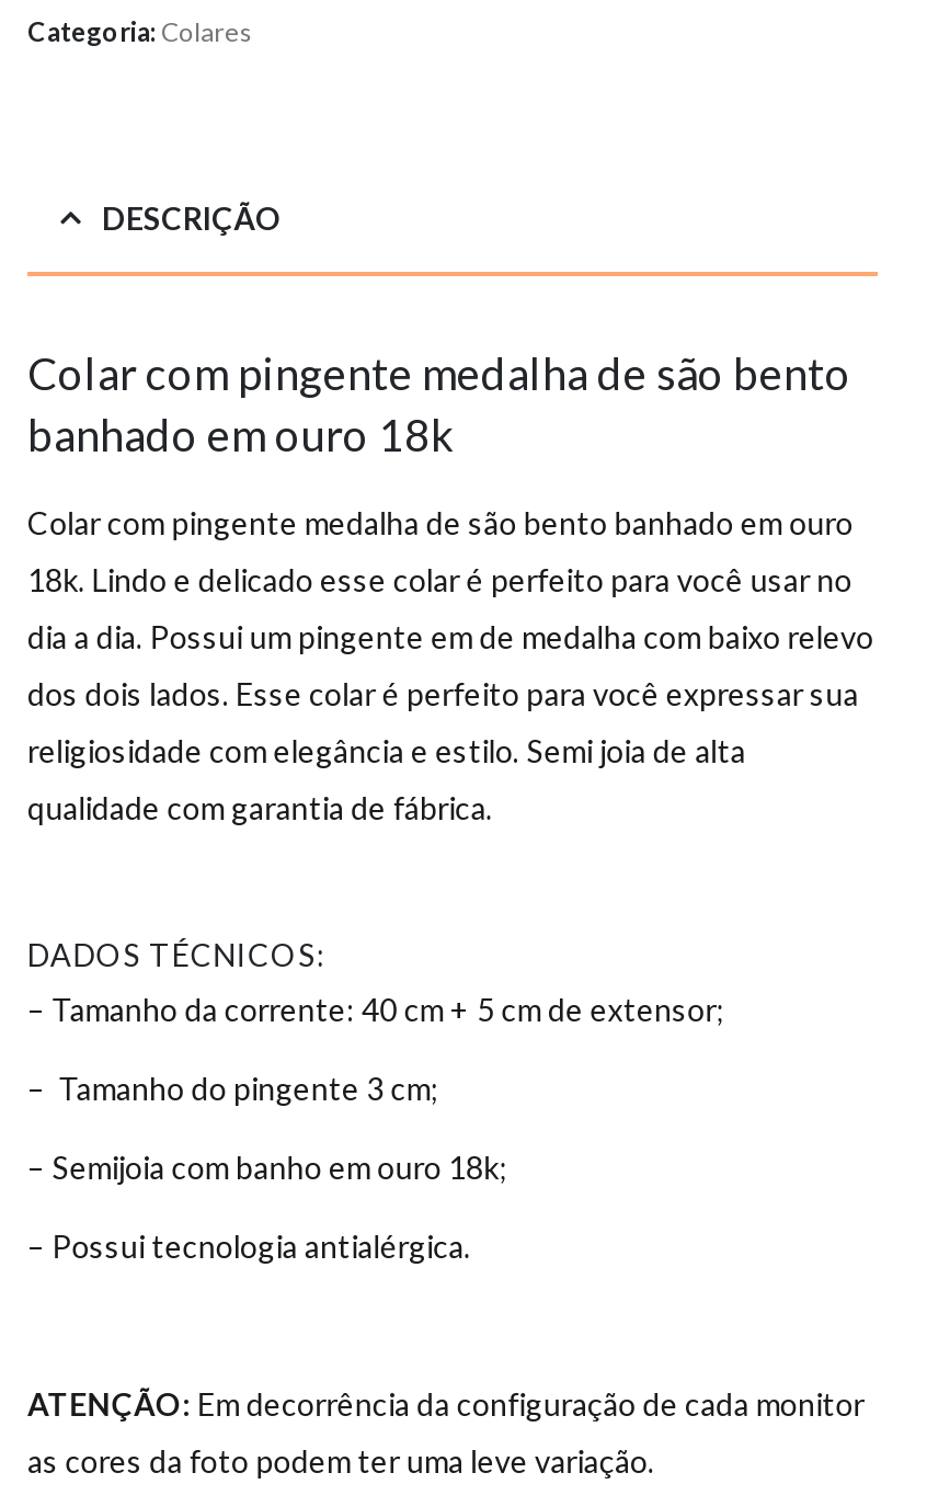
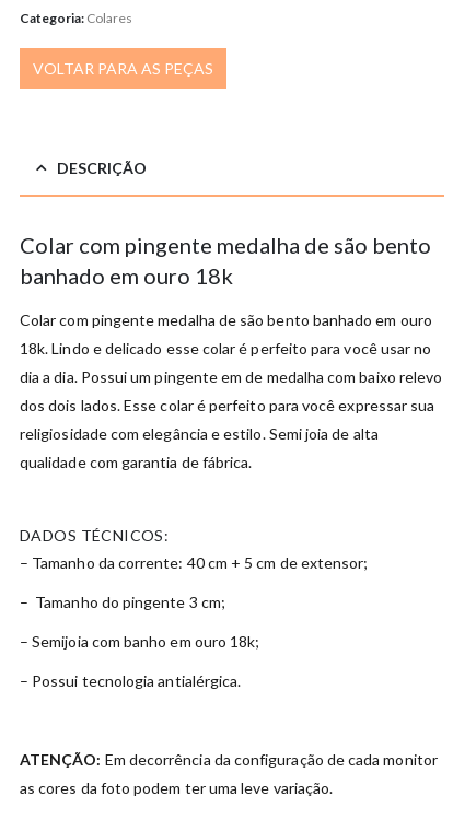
none -> [33,59,213,77] VOLTAR PARA AS PEÇAS

